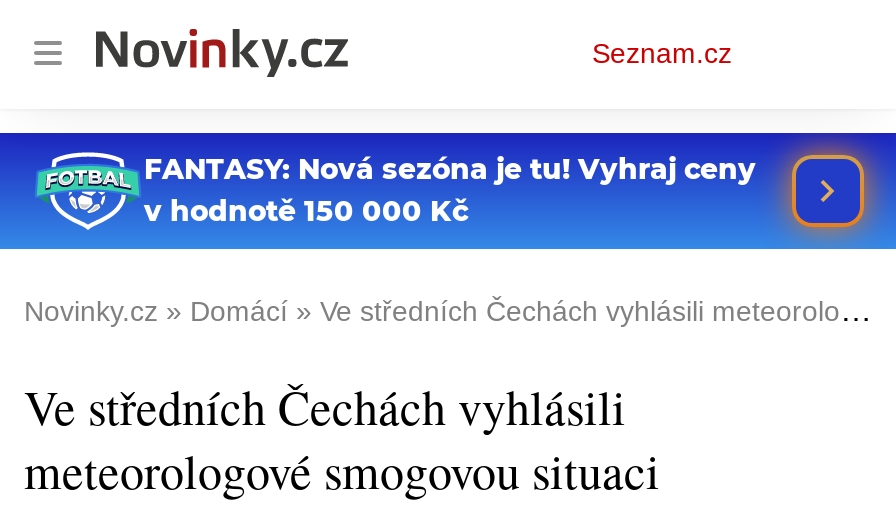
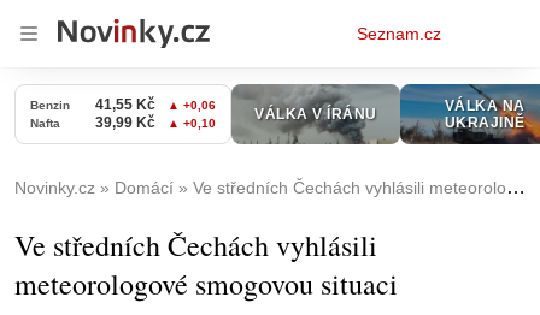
[6,131,890,251] [image] -> [4,82,536,150] [image]

